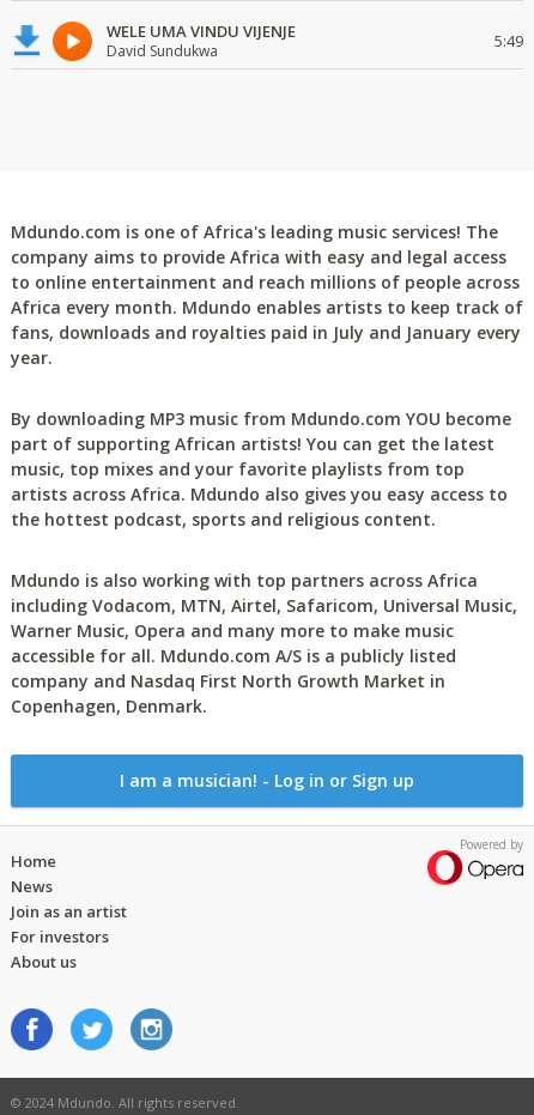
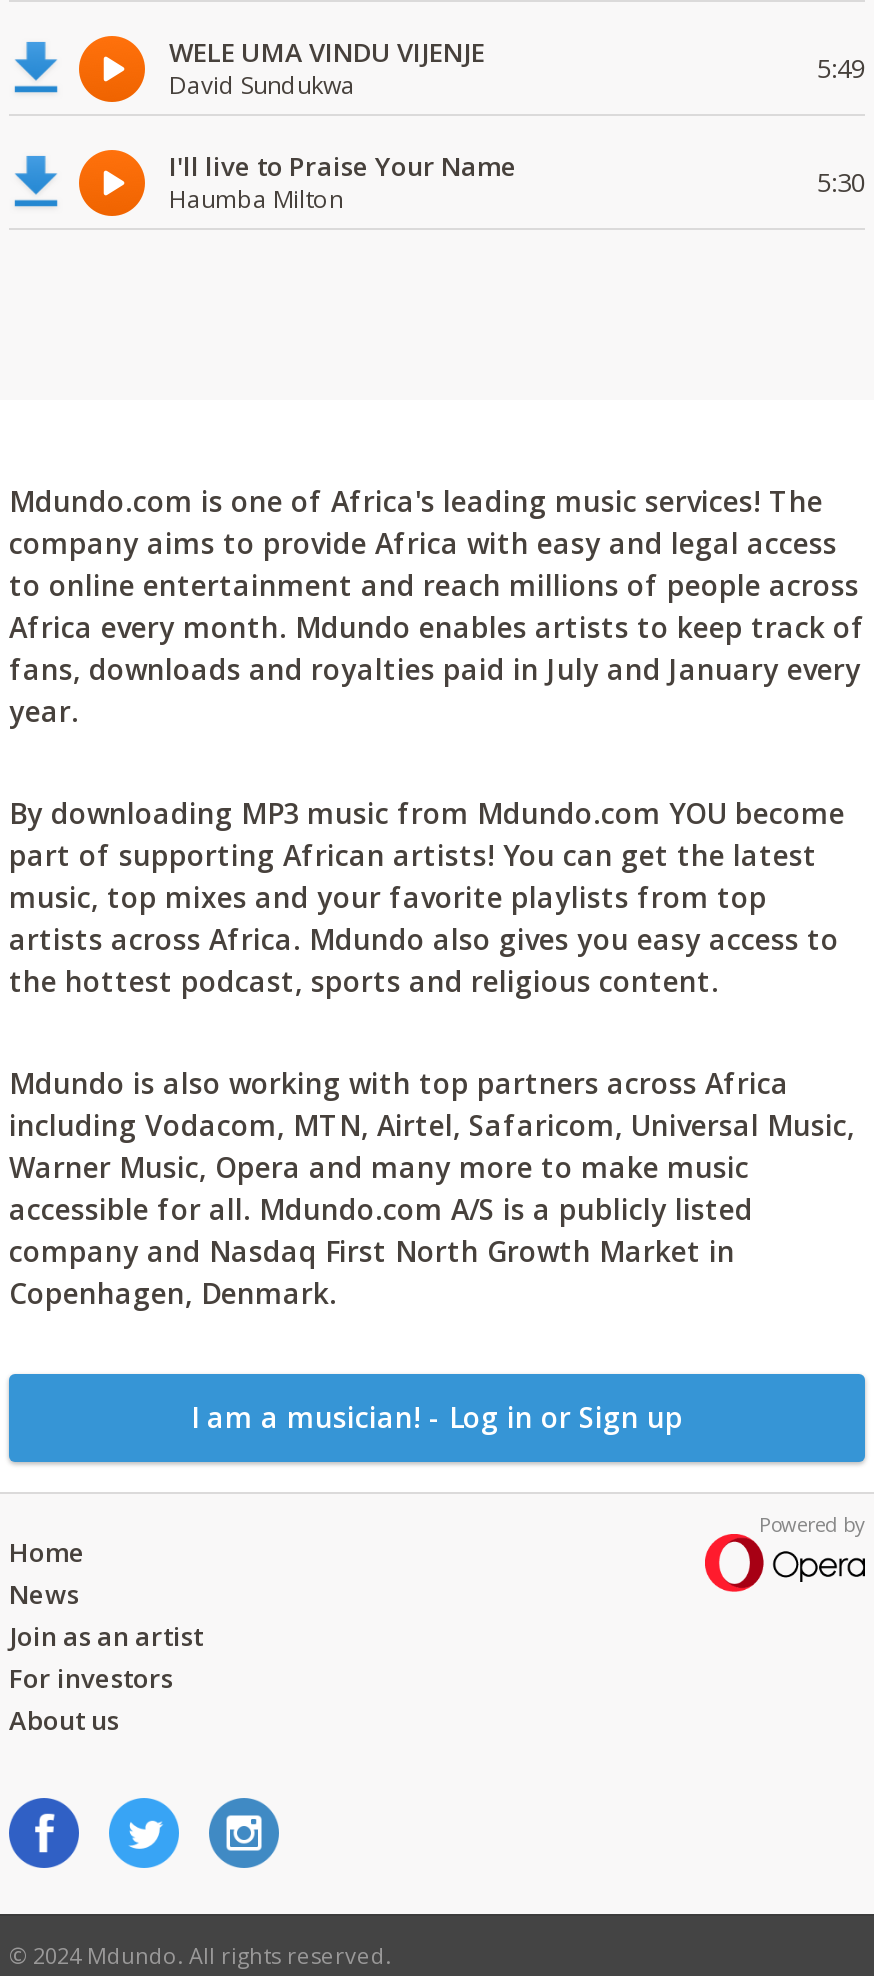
none -> [169,148,865,216] I'll live to Praise Your Name | Haumba Milton | 5:30

